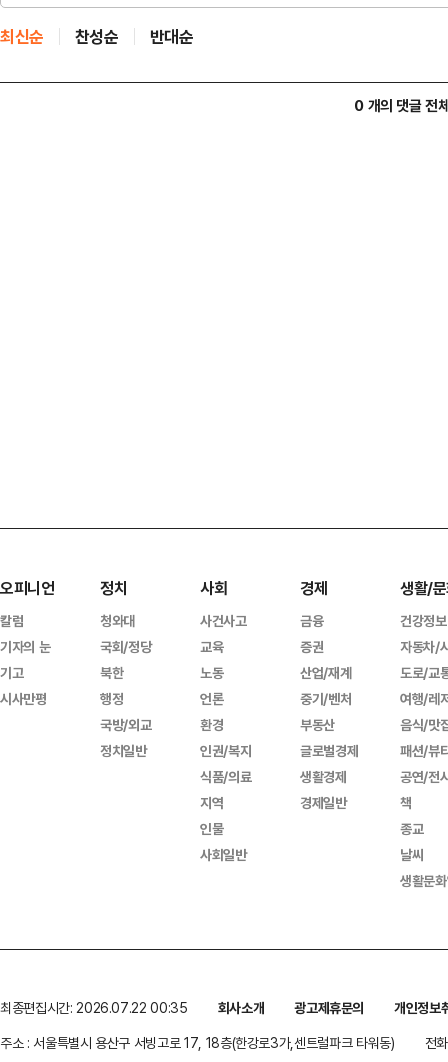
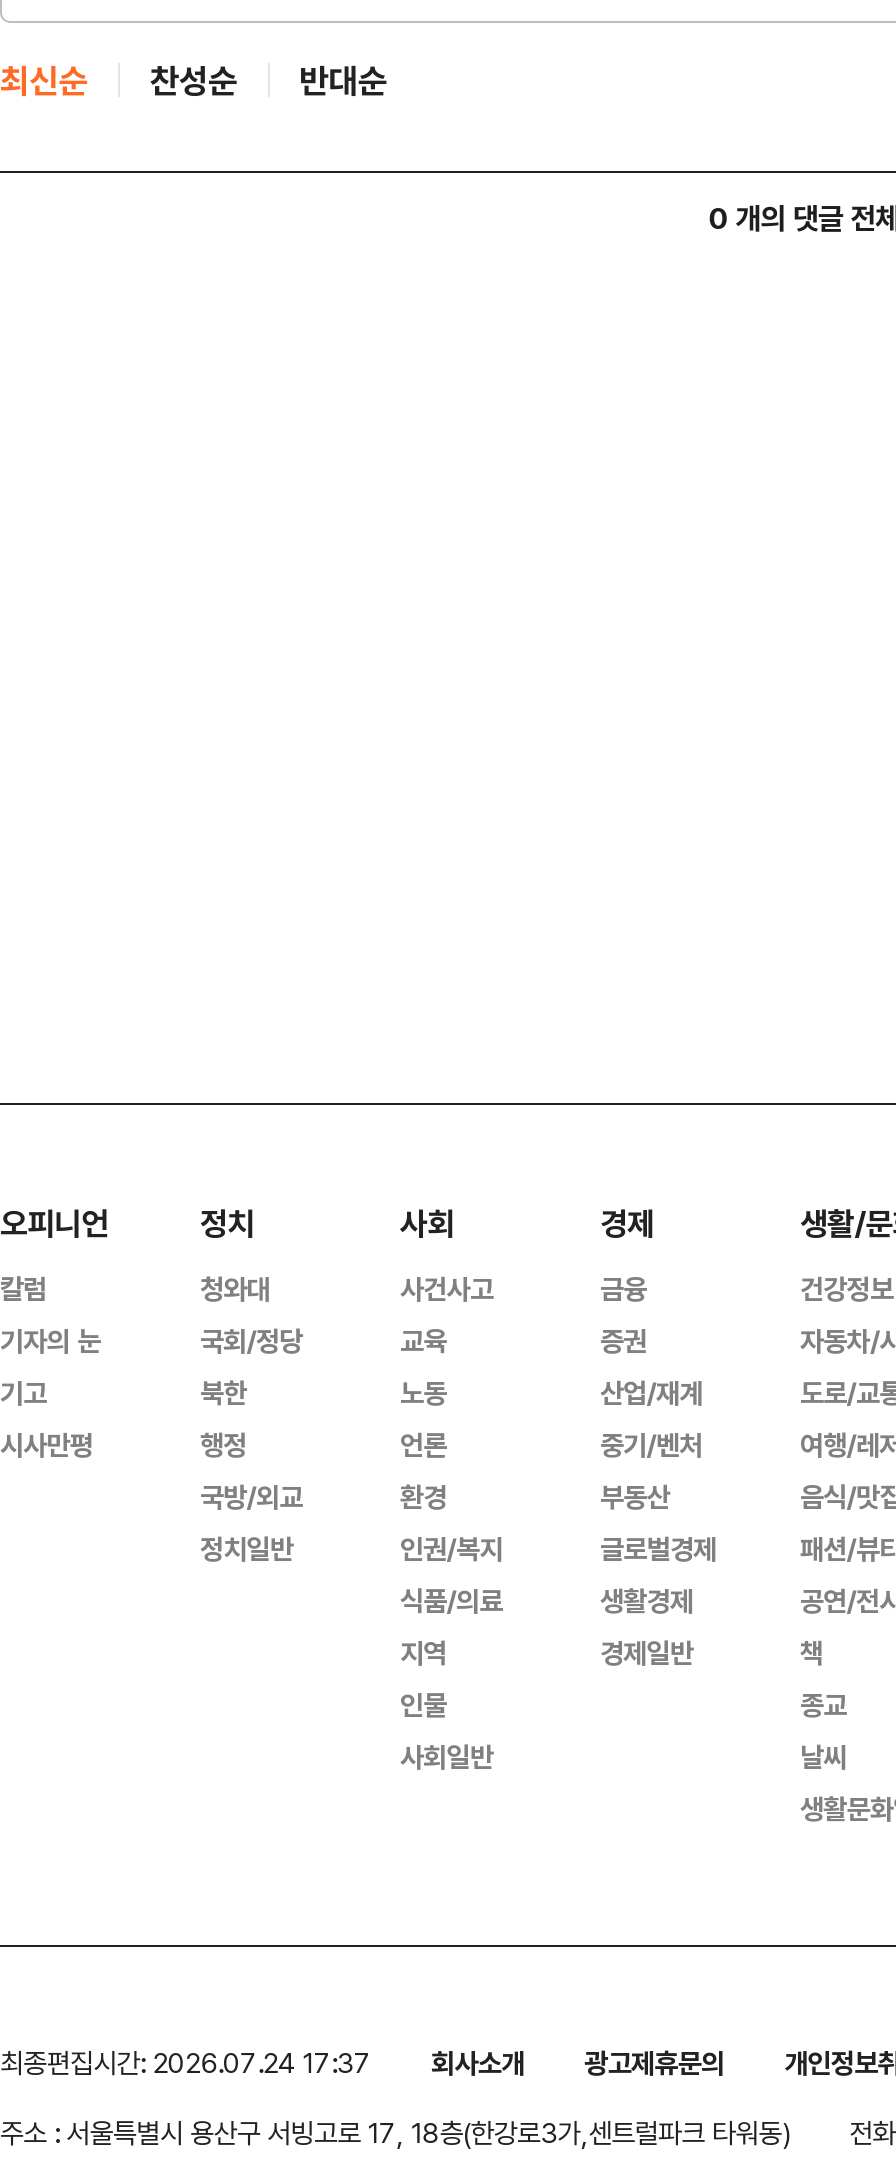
[0,998,188,1017] 최종편집시간: 2026.07.22 00:35 -> [0,2043,371,2081] 최종편집시간: 2026.07.24 17:37

